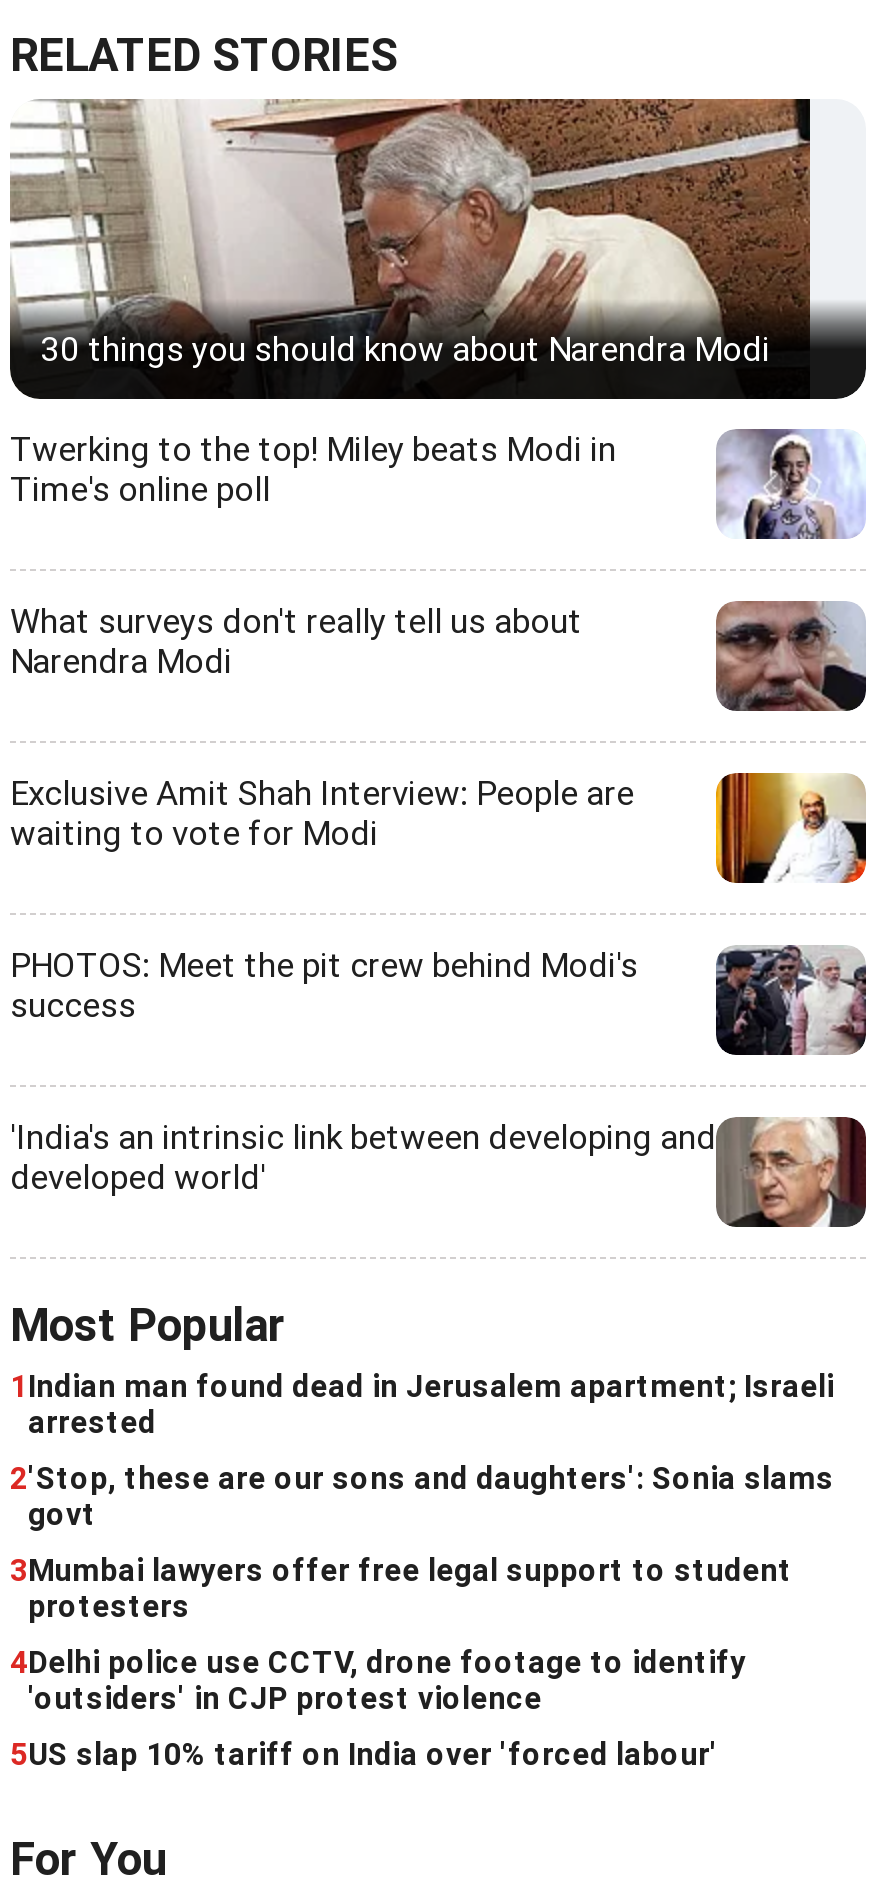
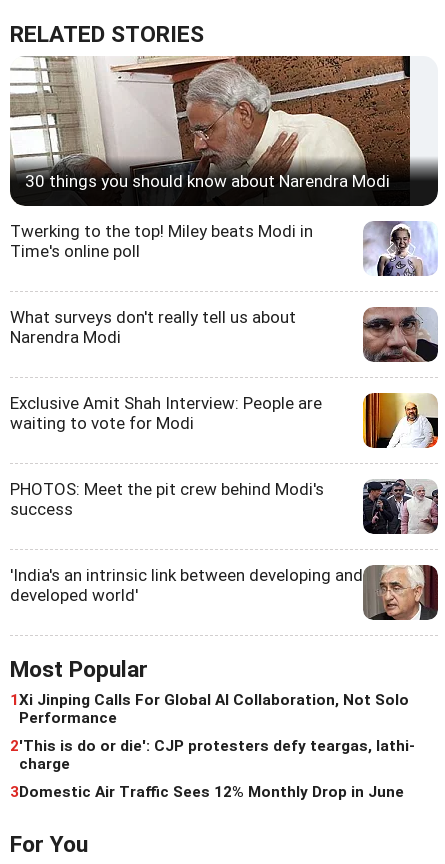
[10,1370,834,1774] 1 Indian man found dead in Jerusalem apartment; Israeli | arrested | 2'Stop, these are our sons and daughters': Sonia slams | govt | 3Mumbai lawyers offer free legal support to student | protesters | 4Delhi police use CCTV, drone footage to identify | 'outsiders' in CJP protest violence | 5US slap 10% tariff on India over 'forced labour' -> [10,691,415,801] 1Xi Jinping Calls For Global AI Collaboration, Not Solo | Performance | 2'This is do or die': CJP protesters defy teargas, lathi- | charge | 3Domestic Air Traffic Sees 12% Monthly Drop in June

